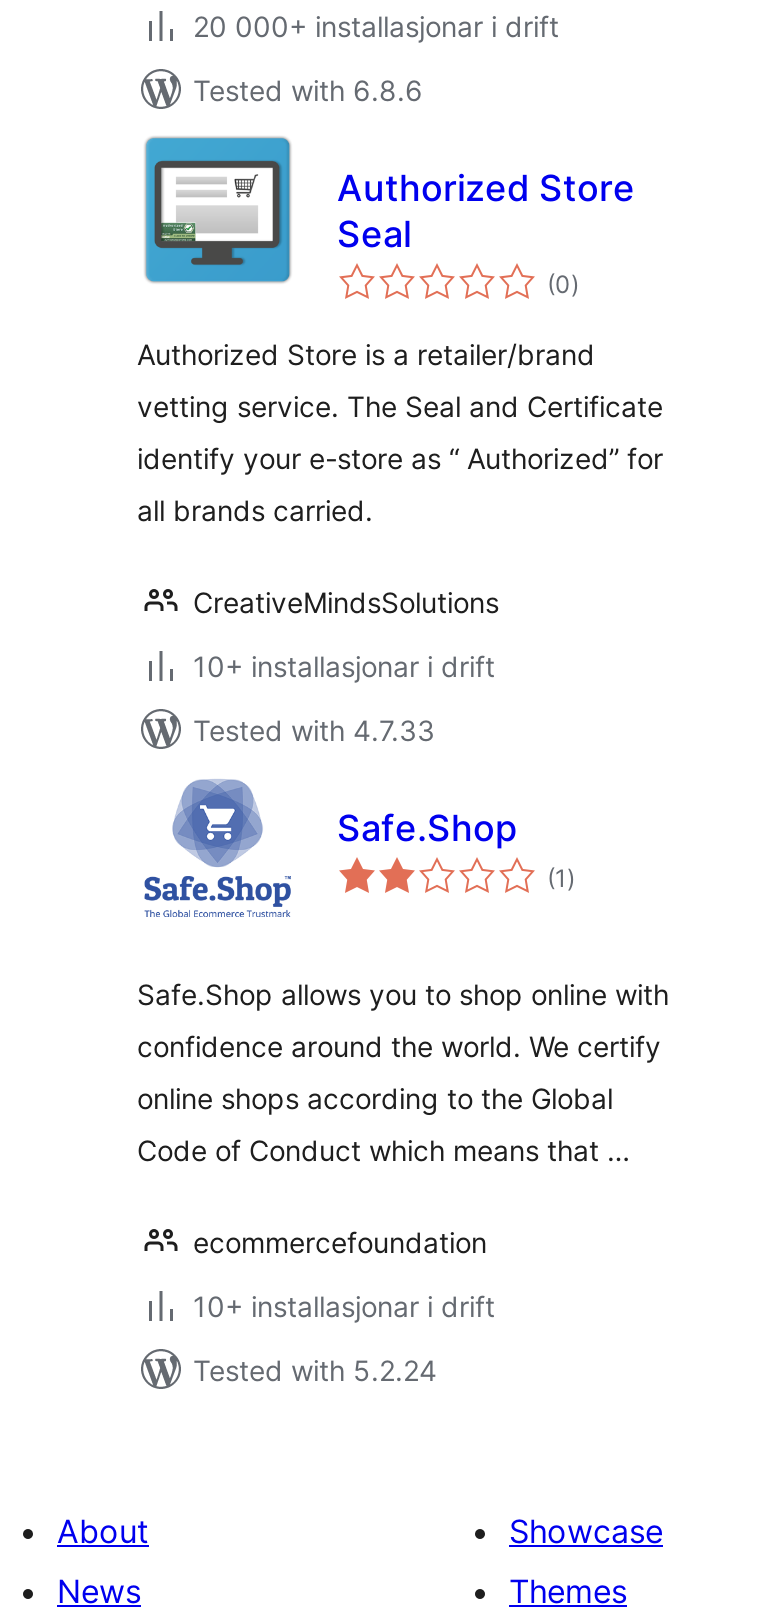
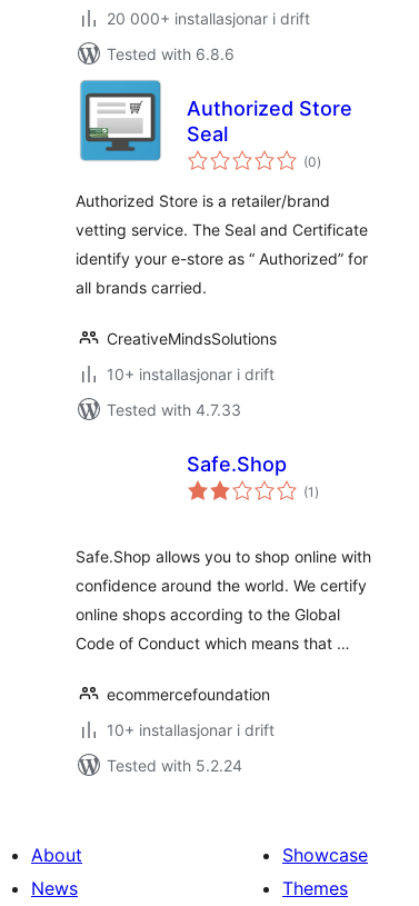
[143,777,293,919] [image] -> none

